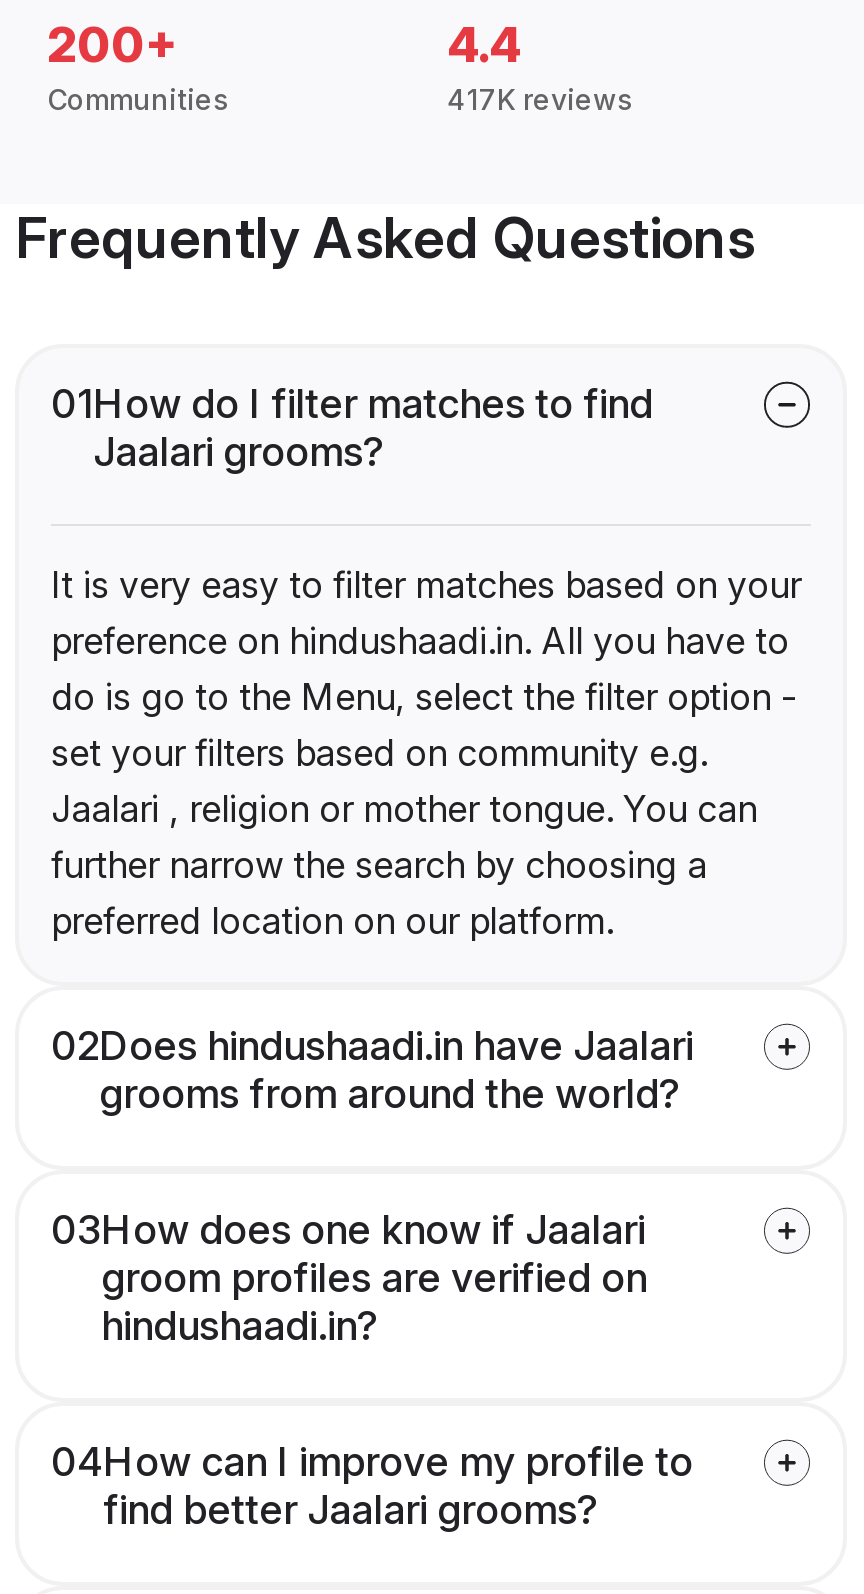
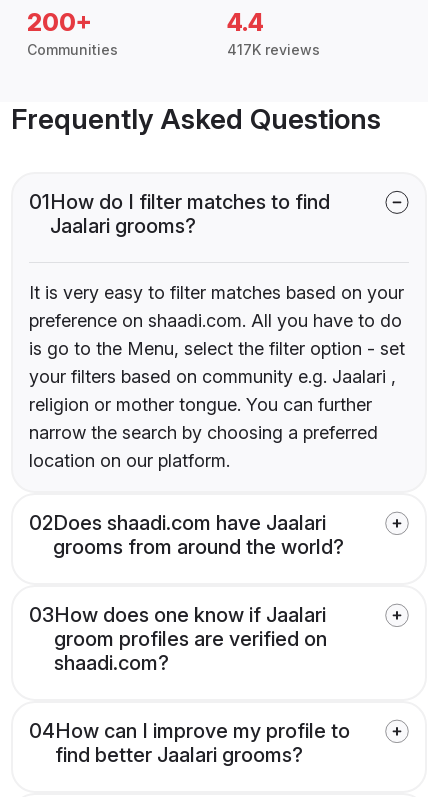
[51,621,797,943] preference on hindushaadi.in. All you have to | do is go to the Menu, select the filter option - | set your filters based on community e.g. | Jaalari , religion or mother tongue. You can | further narrow the search by choosing a | preferred location on our platform. -> [29,310,405,471] preference on shaadi.com. All you have to do | is go to the Menu, select the filter option - set | your filters based on community e.g. Jaalari , | religion or mother tongue. You can further | narrow the search by choosing a preferred | location on our platform.
[51,1023,693,1071] 02Does hindushaadi.in have Jaalari -> [29,511,326,535] 02Does shaadi.com have Jaalari
[101,1303,379,1351] hindushaadi.in? -> [54,651,169,675] shaadi.com?

